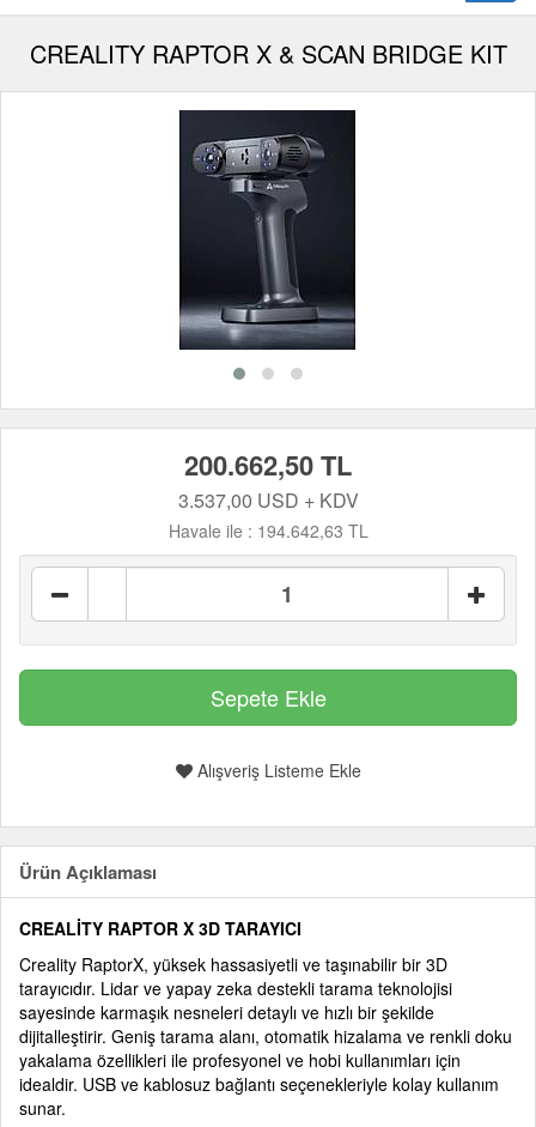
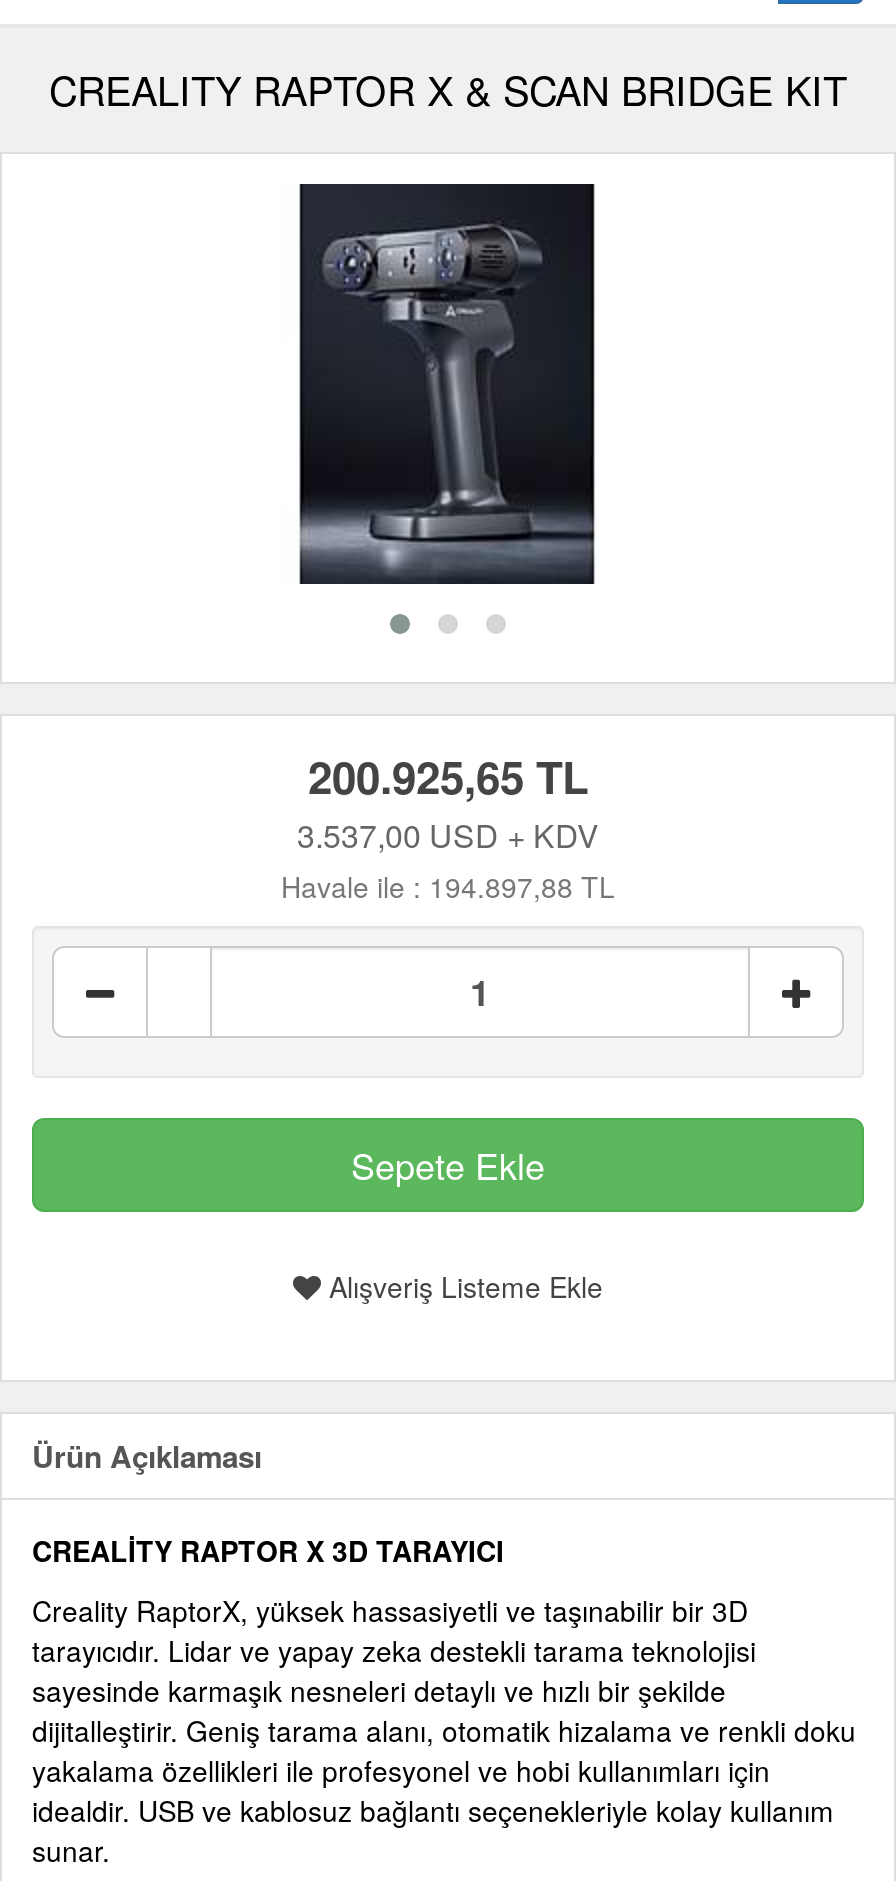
[184,446,352,484] 200.662,50 TL -> [308,744,588,808] 200.925,65 TL
[168,519,368,543] Havale ile : 194.642,63 TL -> [281,866,615,906] Havale ile : 194.897,88 TL

